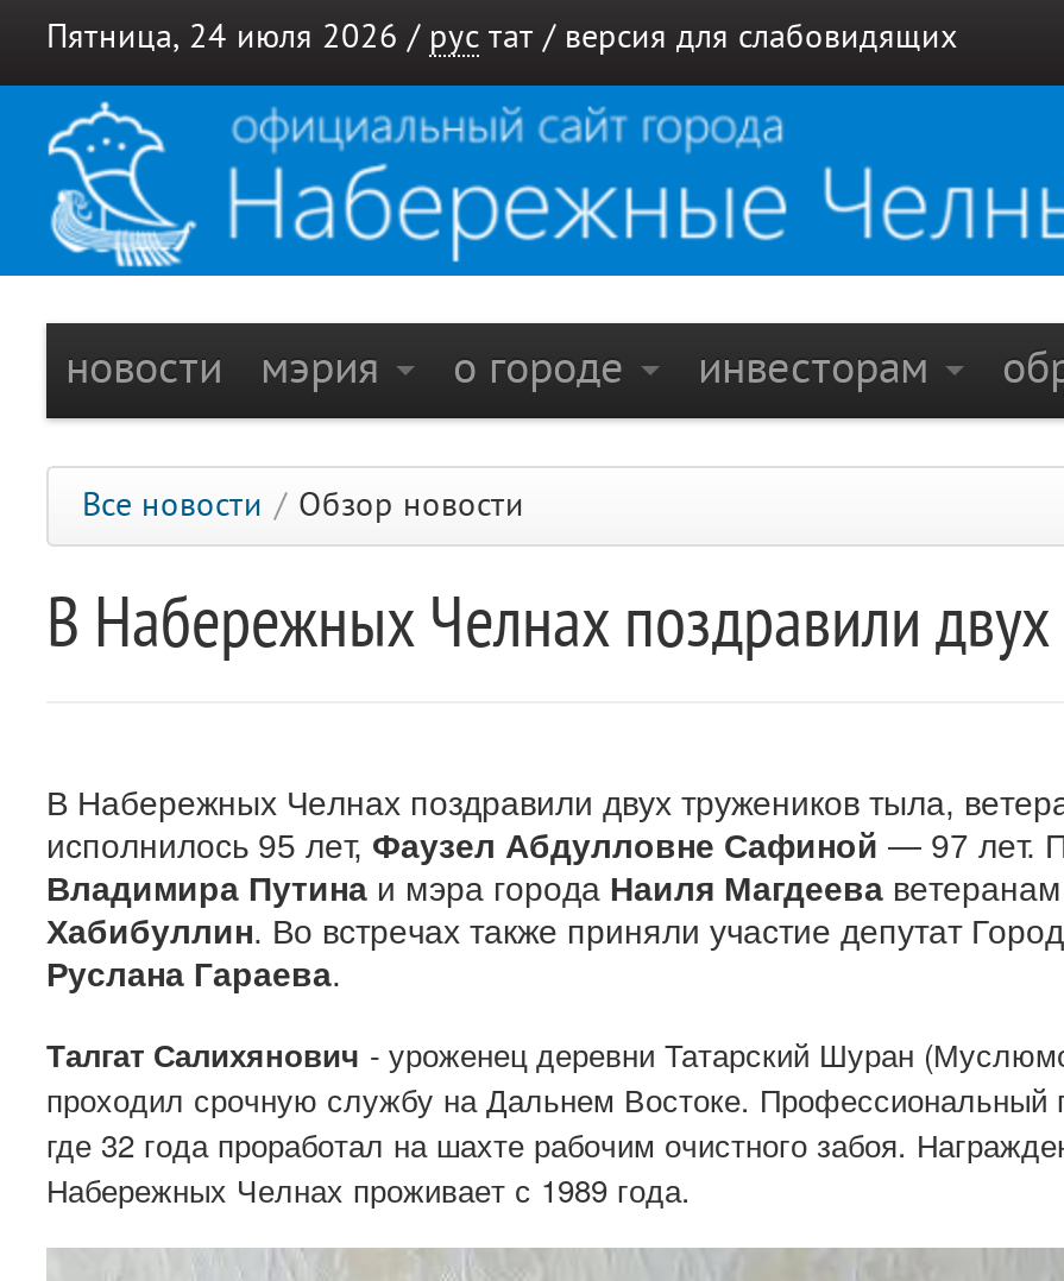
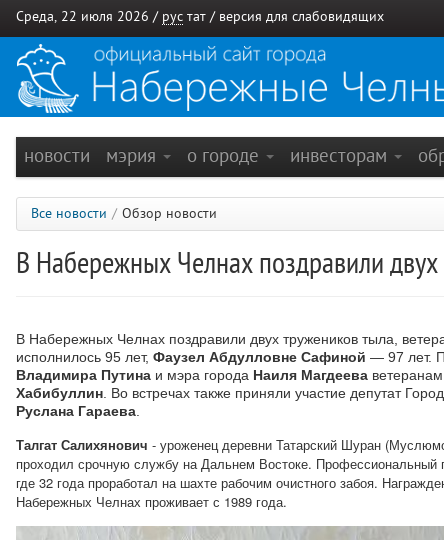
[46,19,957,55] Пятница, 24 июля 2026 / рус тат / версия для слабовидящих -> [16,9,384,24] Среда, 22 июля 2026 / рус тат / версия для слабовидящих

